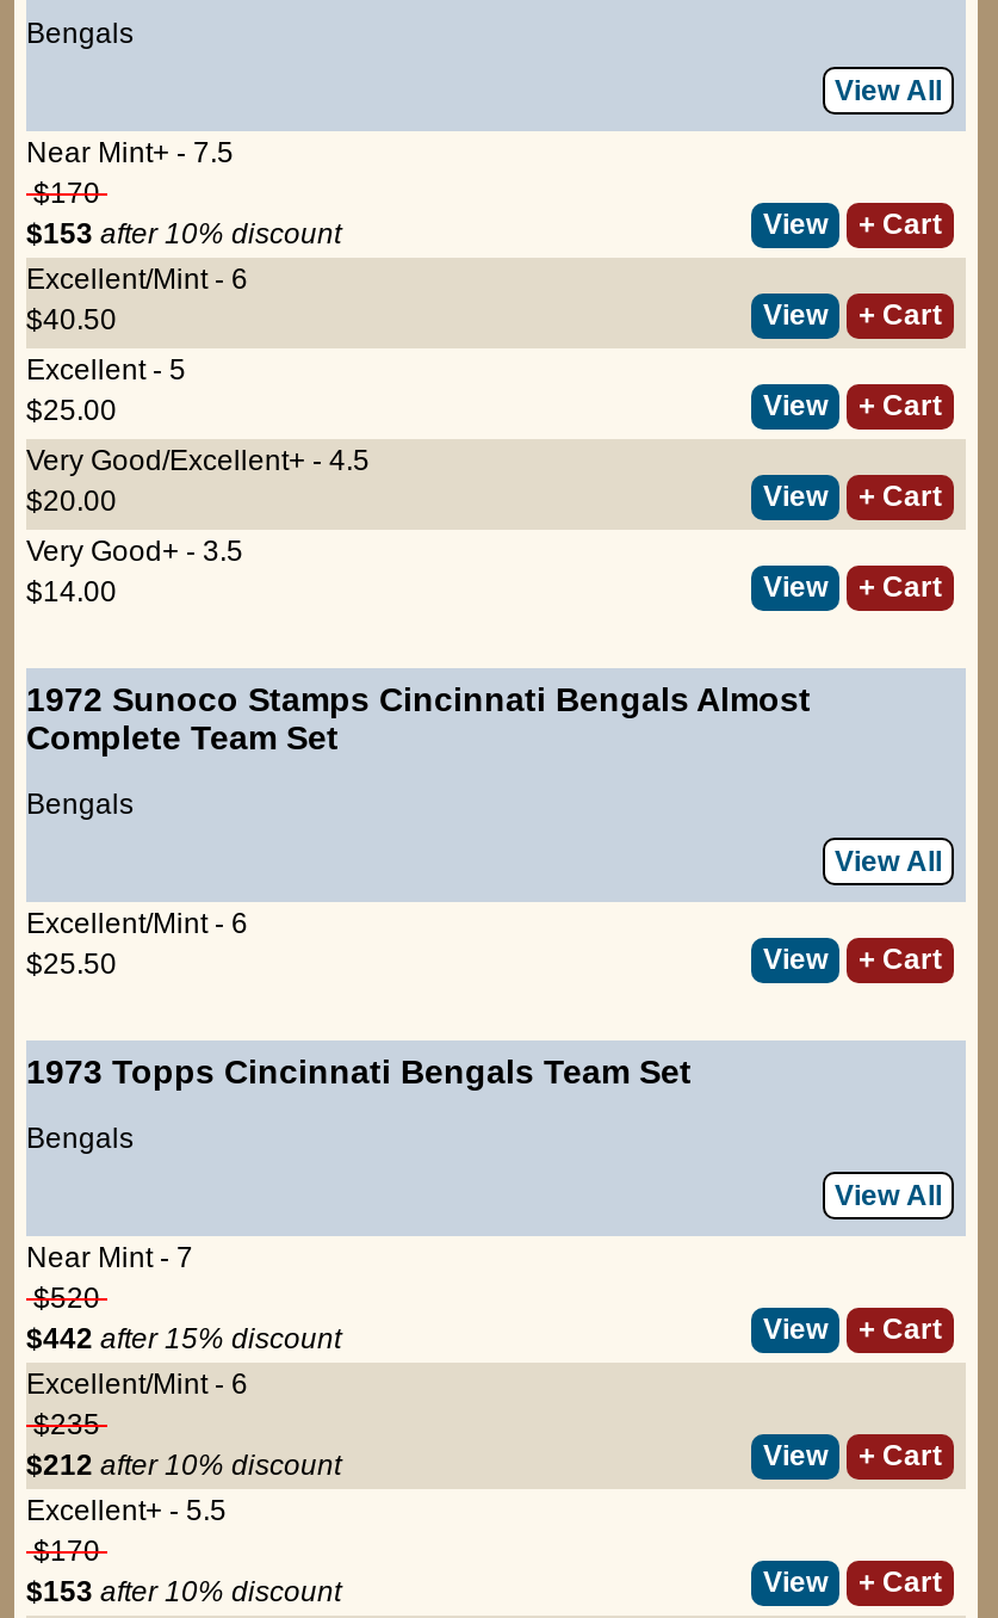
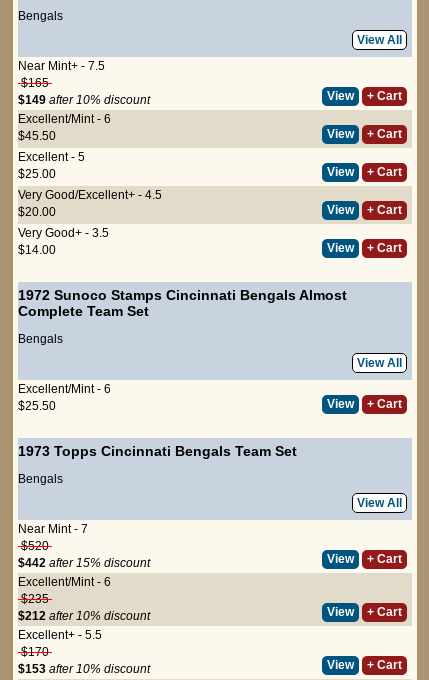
[26,176,107,210] $170 -> [18,76,52,90] $165
[26,217,341,250] $153 after 10% discount -> [18,93,150,107] $149 after 10% discount
[26,303,117,336] $40.50 -> [18,129,56,143] $45.50

